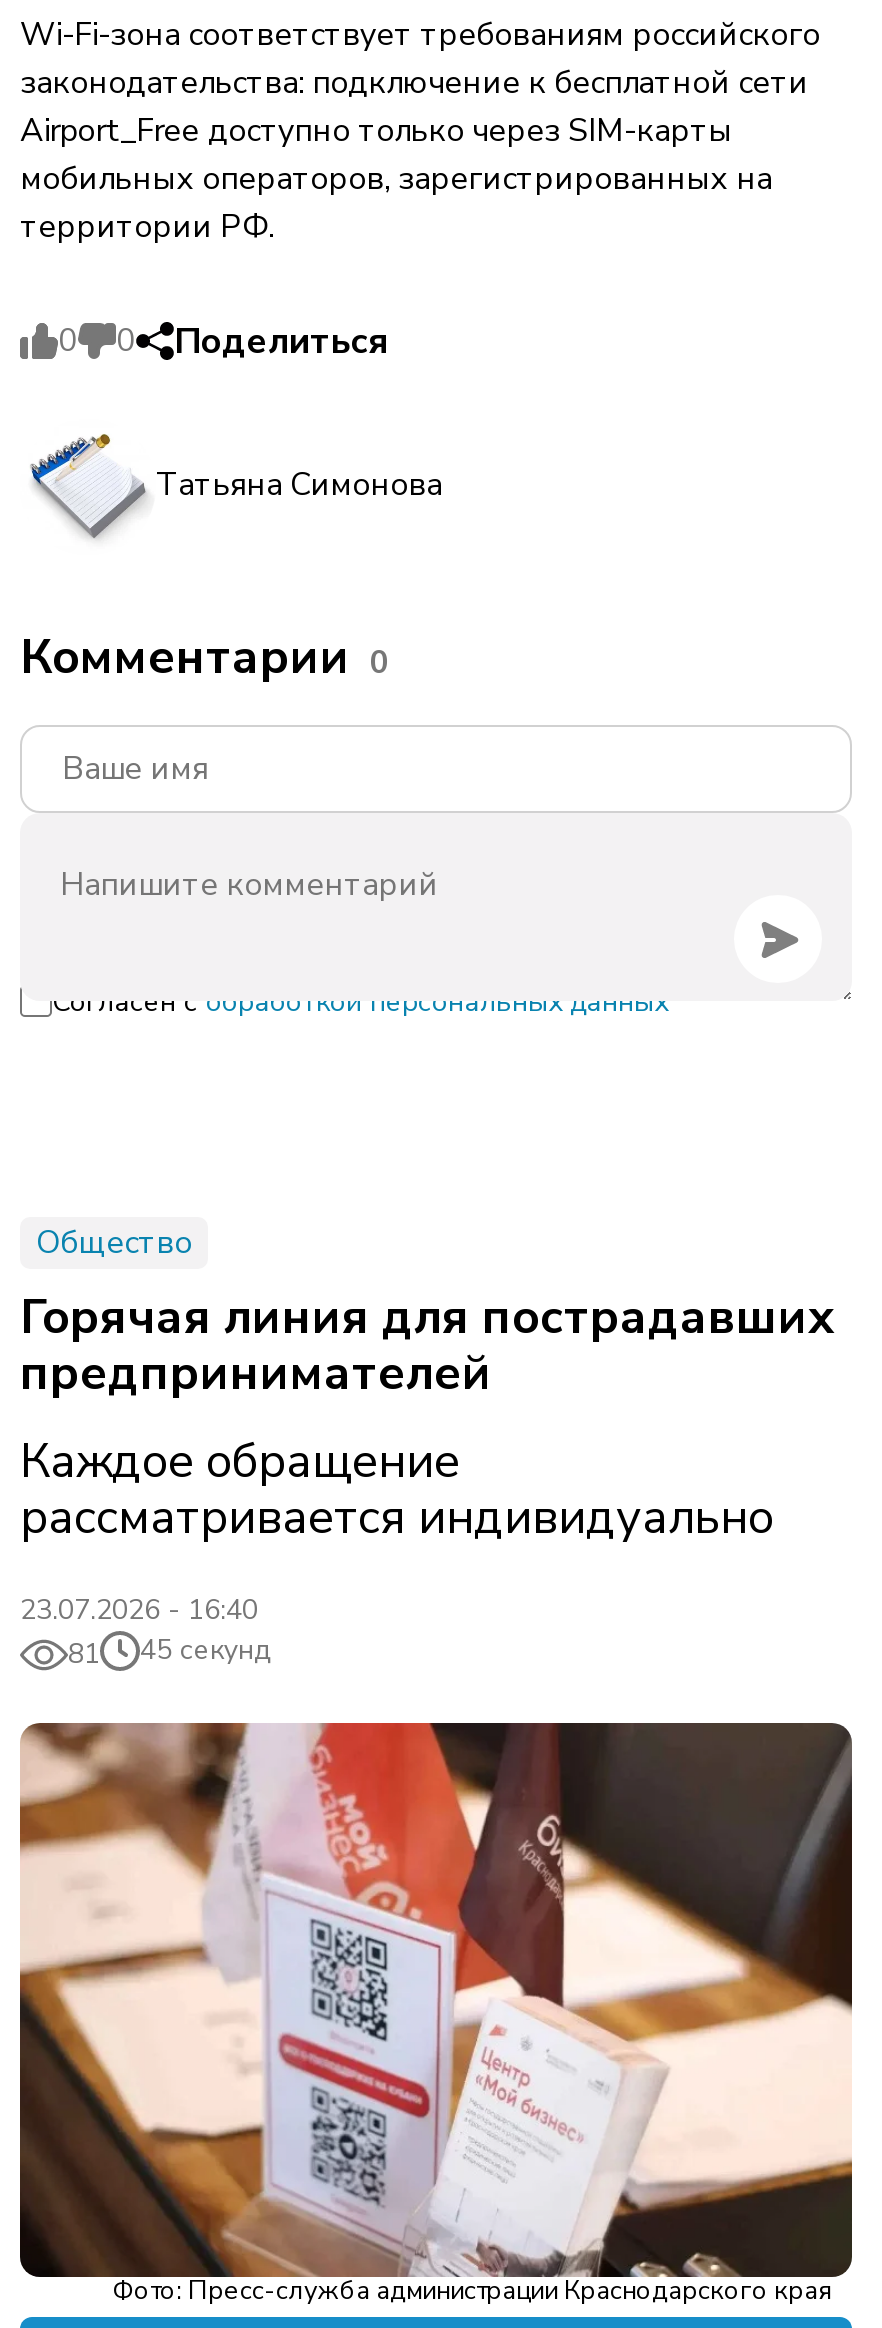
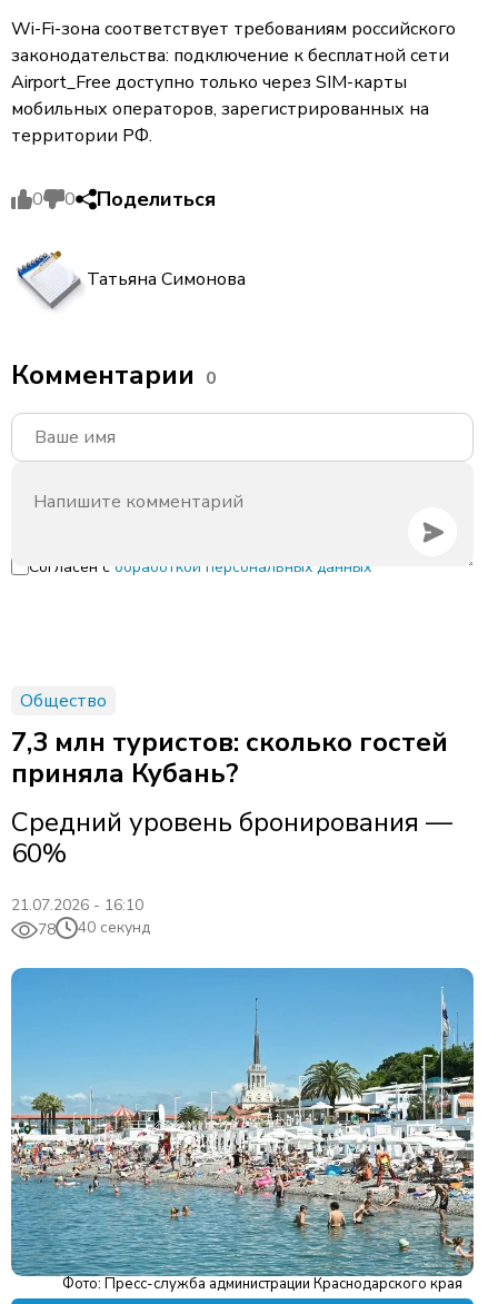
[20,1284,836,1548] Горячая линия для пострадавших | предпринимателей | Каждое обращение | рассматривается индивидуально -> [11,724,452,871] 7,3 млн туристов: сколько гостей | приняла Кубань? | Средний уровень бронирования — | 60%
[20,1590,270,1672] 23.07.2026 - 16:40 | 81 | 45 секунд -> [11,894,150,940] 21.07.2026 - 16:10 | 78 | 40 секунд
[18,1719,854,2277] [image] -> [10,967,475,1276] [image]

